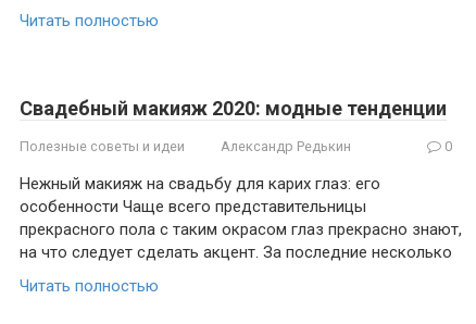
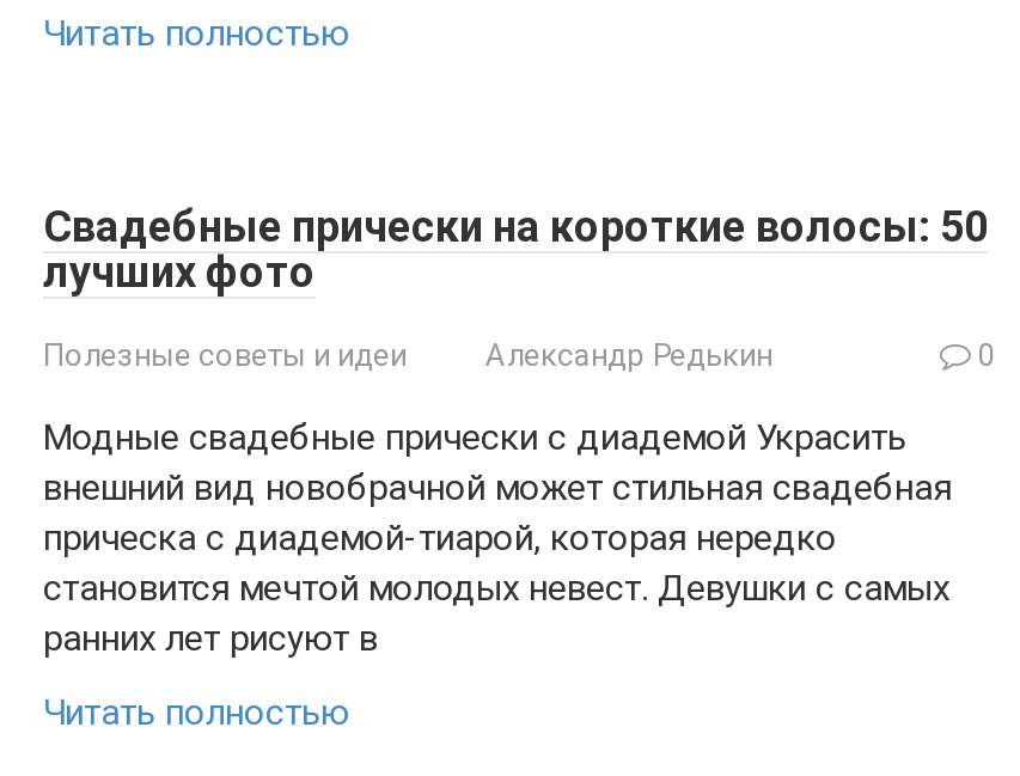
[20,97,447,120] Свадебный макияж 2020: модные тенденции -> [43,201,988,297] Свадебные прически на короткие волосы: 50 | лучших фото
[20,174,462,262] Нежный макияж на свадьбу для карих глаз: его | особенности Чаще всего представительницы | прекрасного пола с таким окрасом глаз прекрасно знают, | на что следует сделать акцент. За последние несколько -> [43,416,952,660] Модные свадебные прически с диадемой Украсить | внешний вид новобрачной может стильная свадебная | прическа с диадемой-тиарой, которая нередко | становится мечтой молодых невест. Девушки с самых | ранних лет рисуют в

